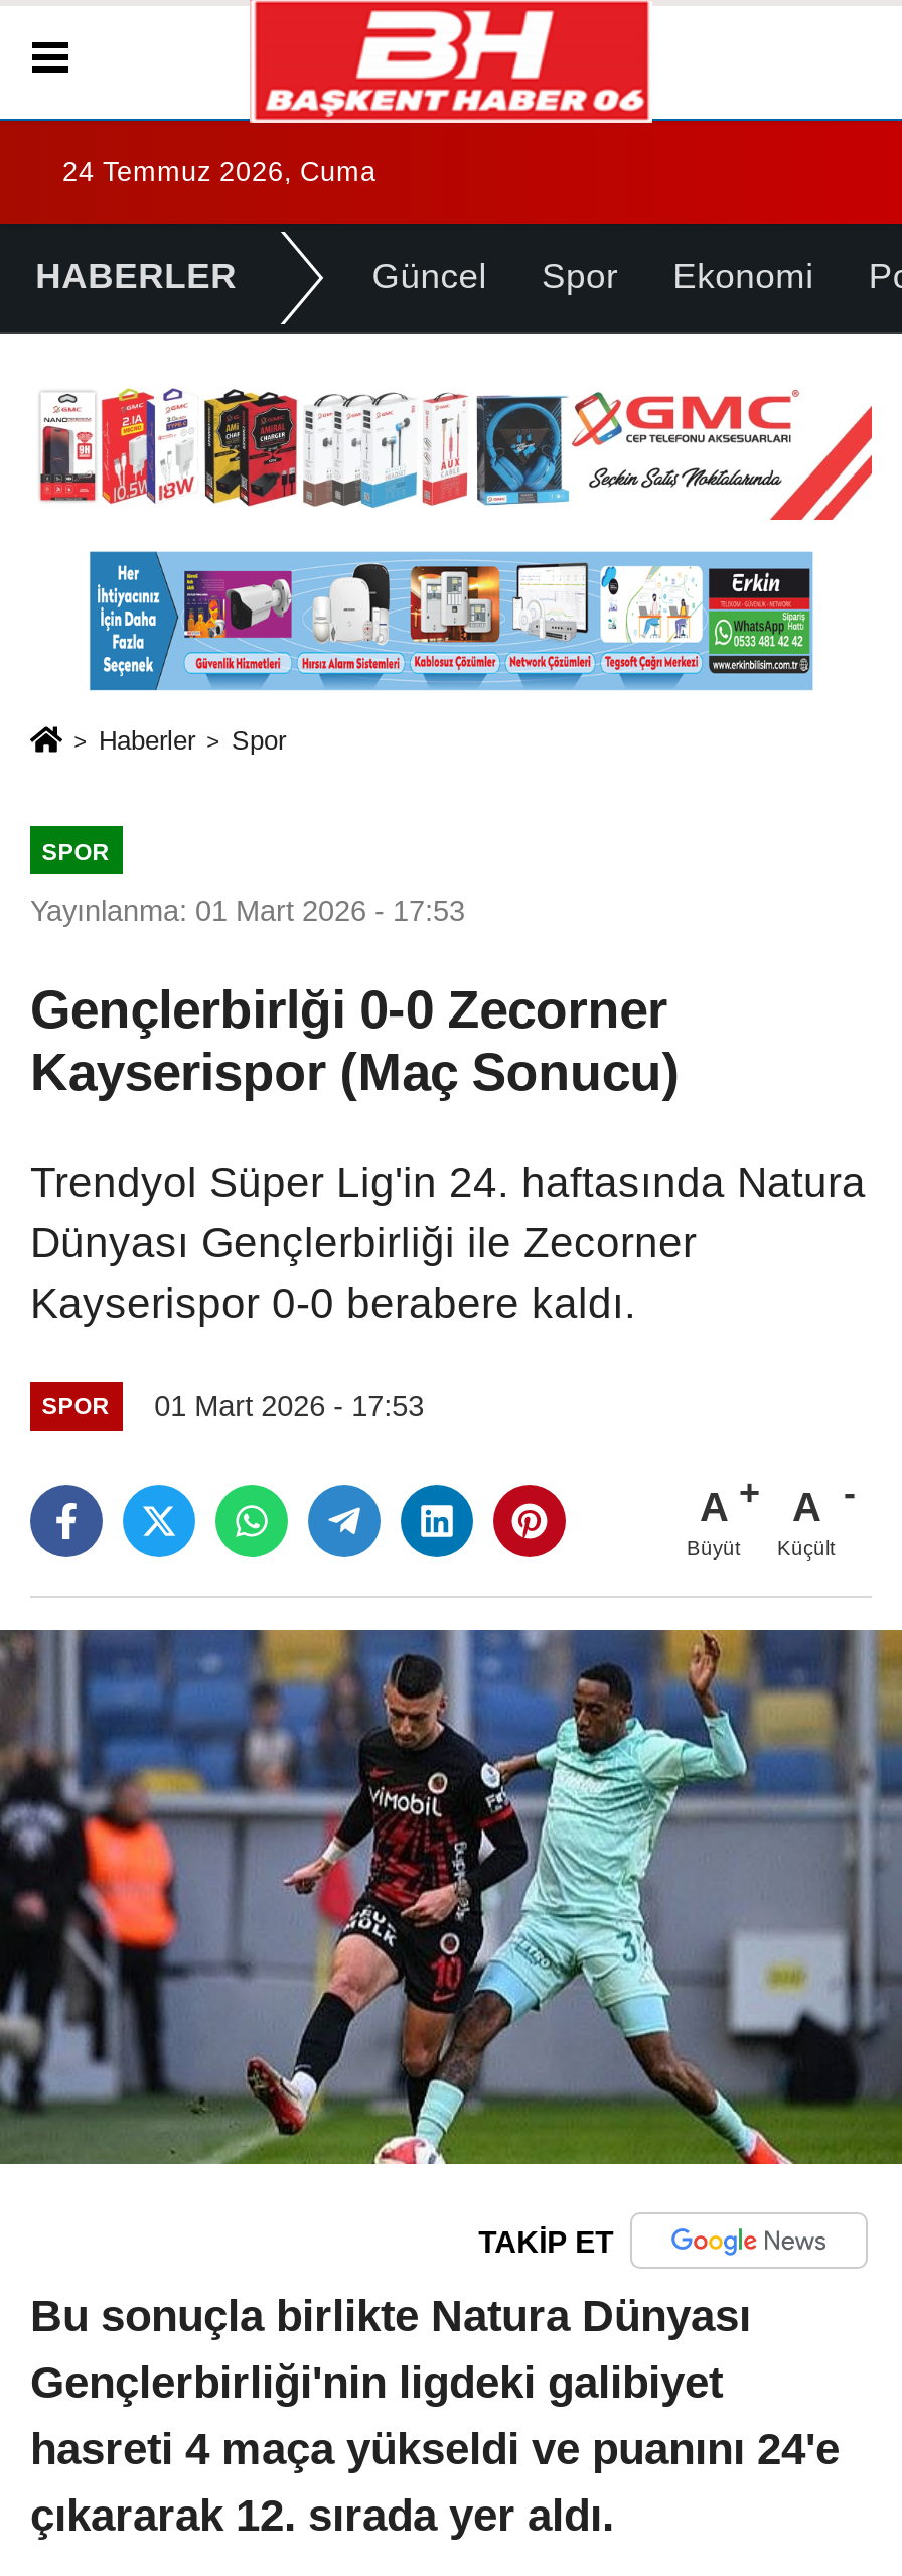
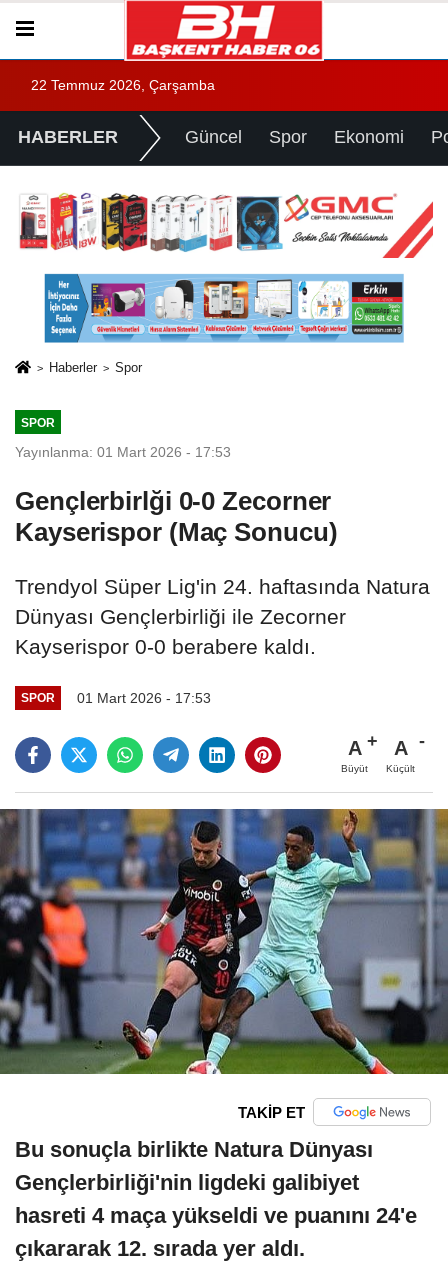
[62,157,377,187] 24 Temmuz 2026, Cuma -> [31,78,215,93] 22 Temmuz 2026, Çarşamba

